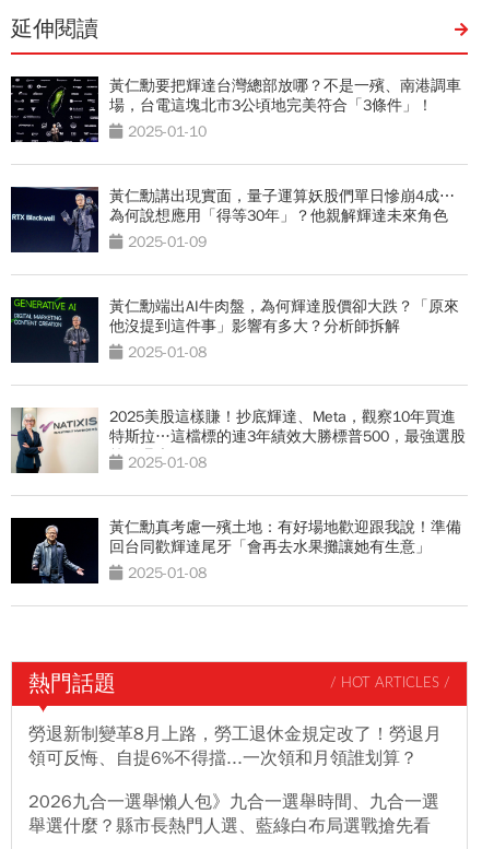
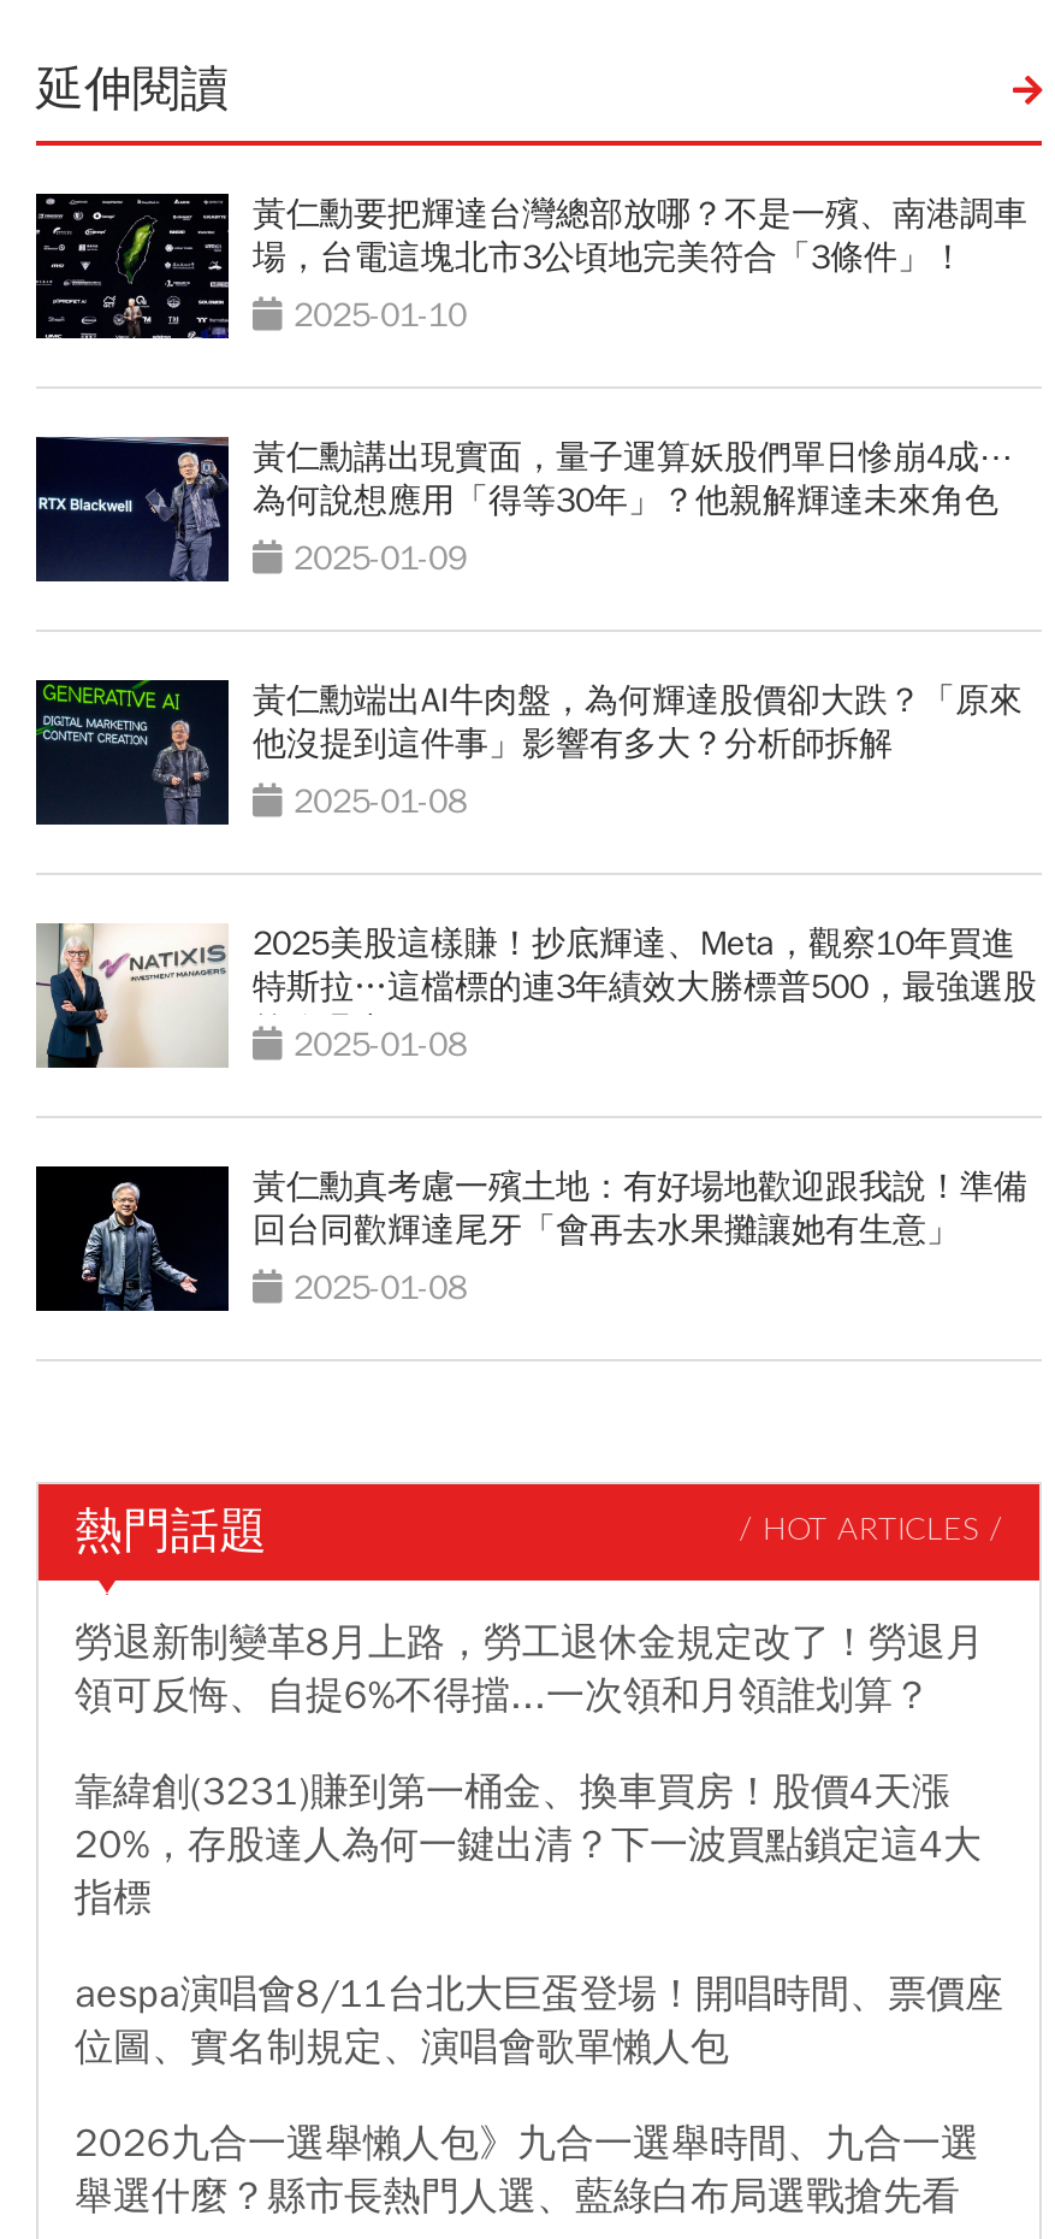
none -> [75,1768,1003,2071] 靠緯創(3231)賺到第一桶金、換車買房！股價4天漲 | 20%，存股達人為何一鍵出清？下一波買點鎖定這4大 | 指標 | aespa演唱會8/11台北大巨蛋登場！開唱時間、票價座 | 位圖、實名制規定、演唱會歌單懶人包

